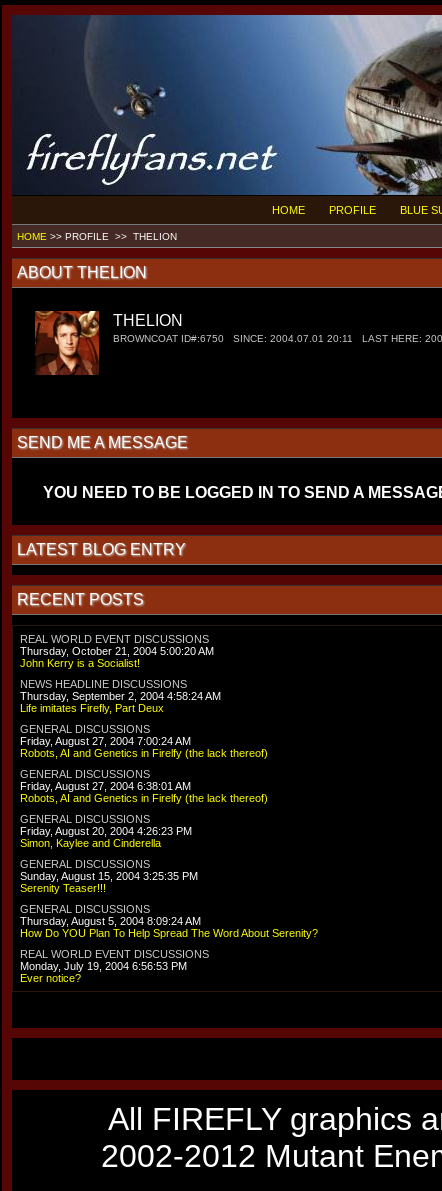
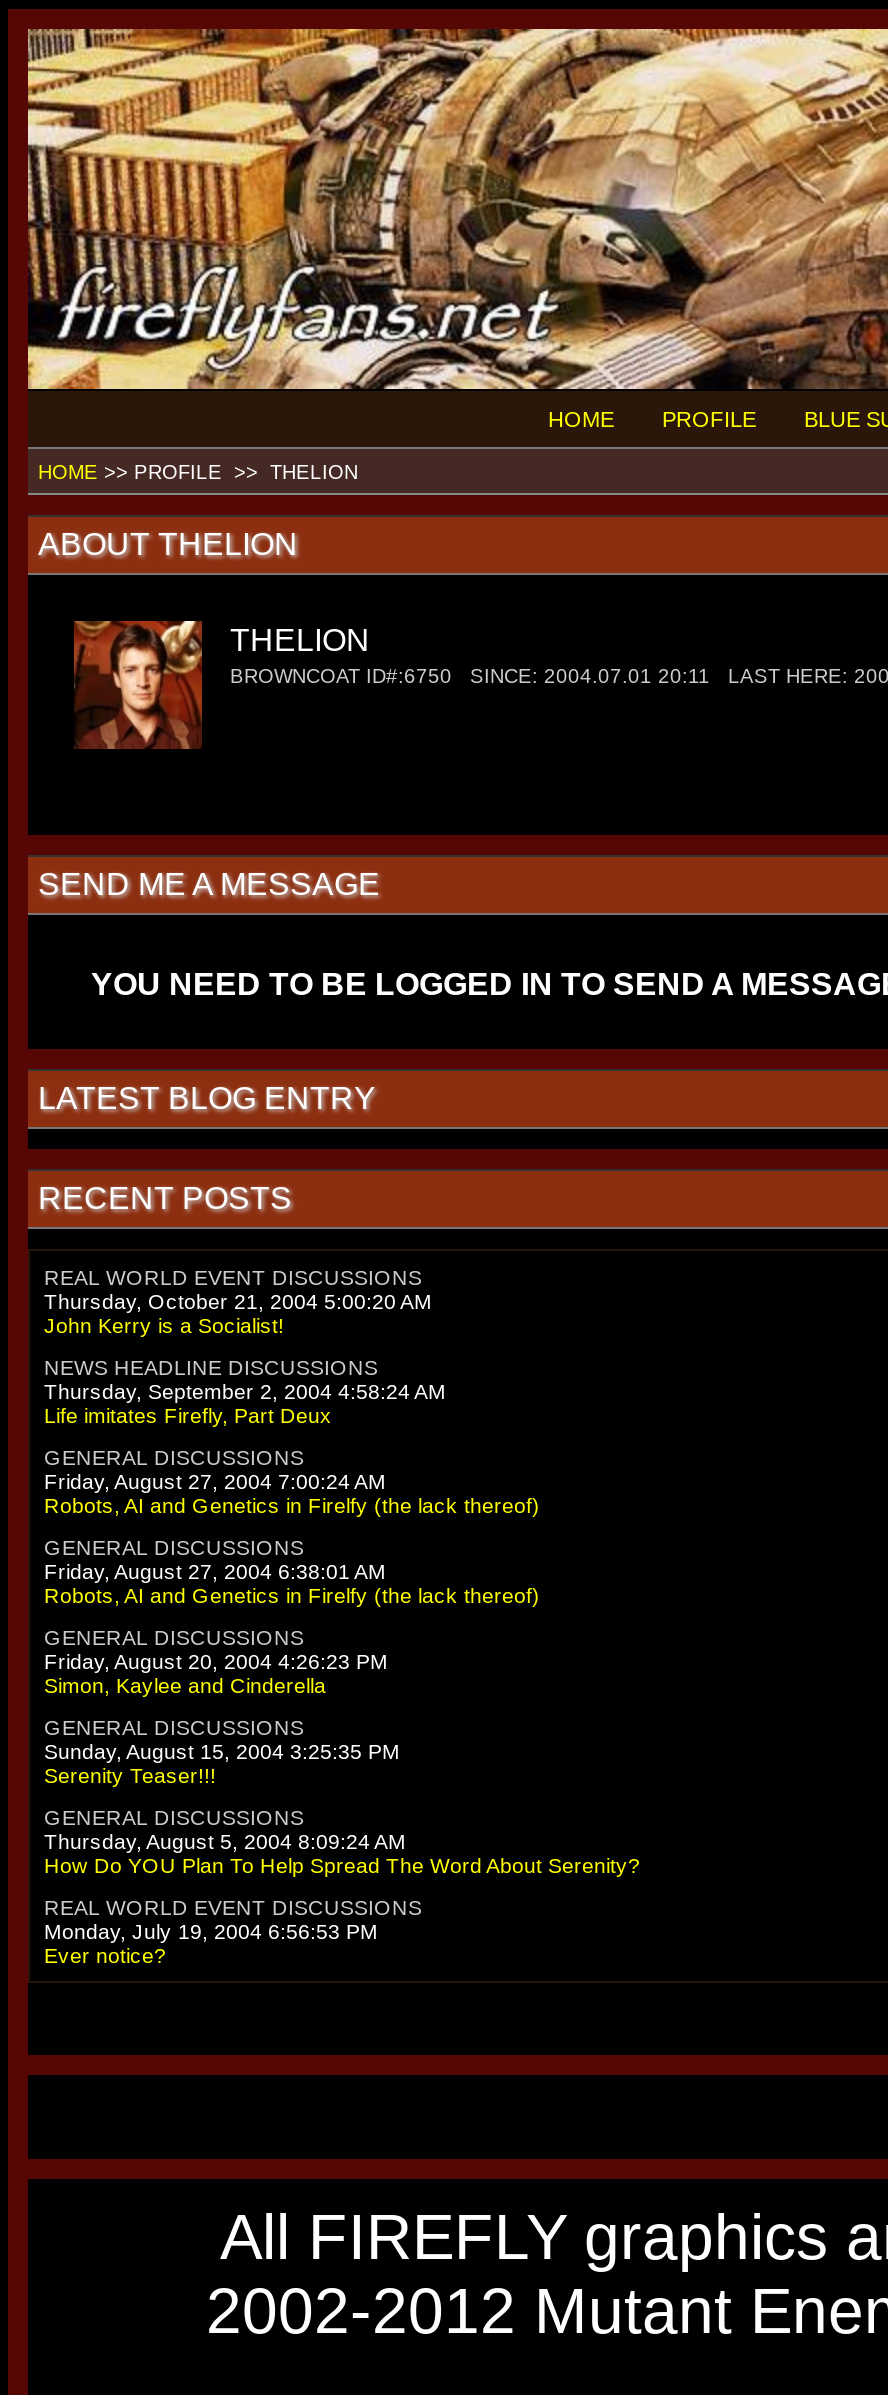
[11,14,439,196] [image] -> [26,27,882,391] [image]

